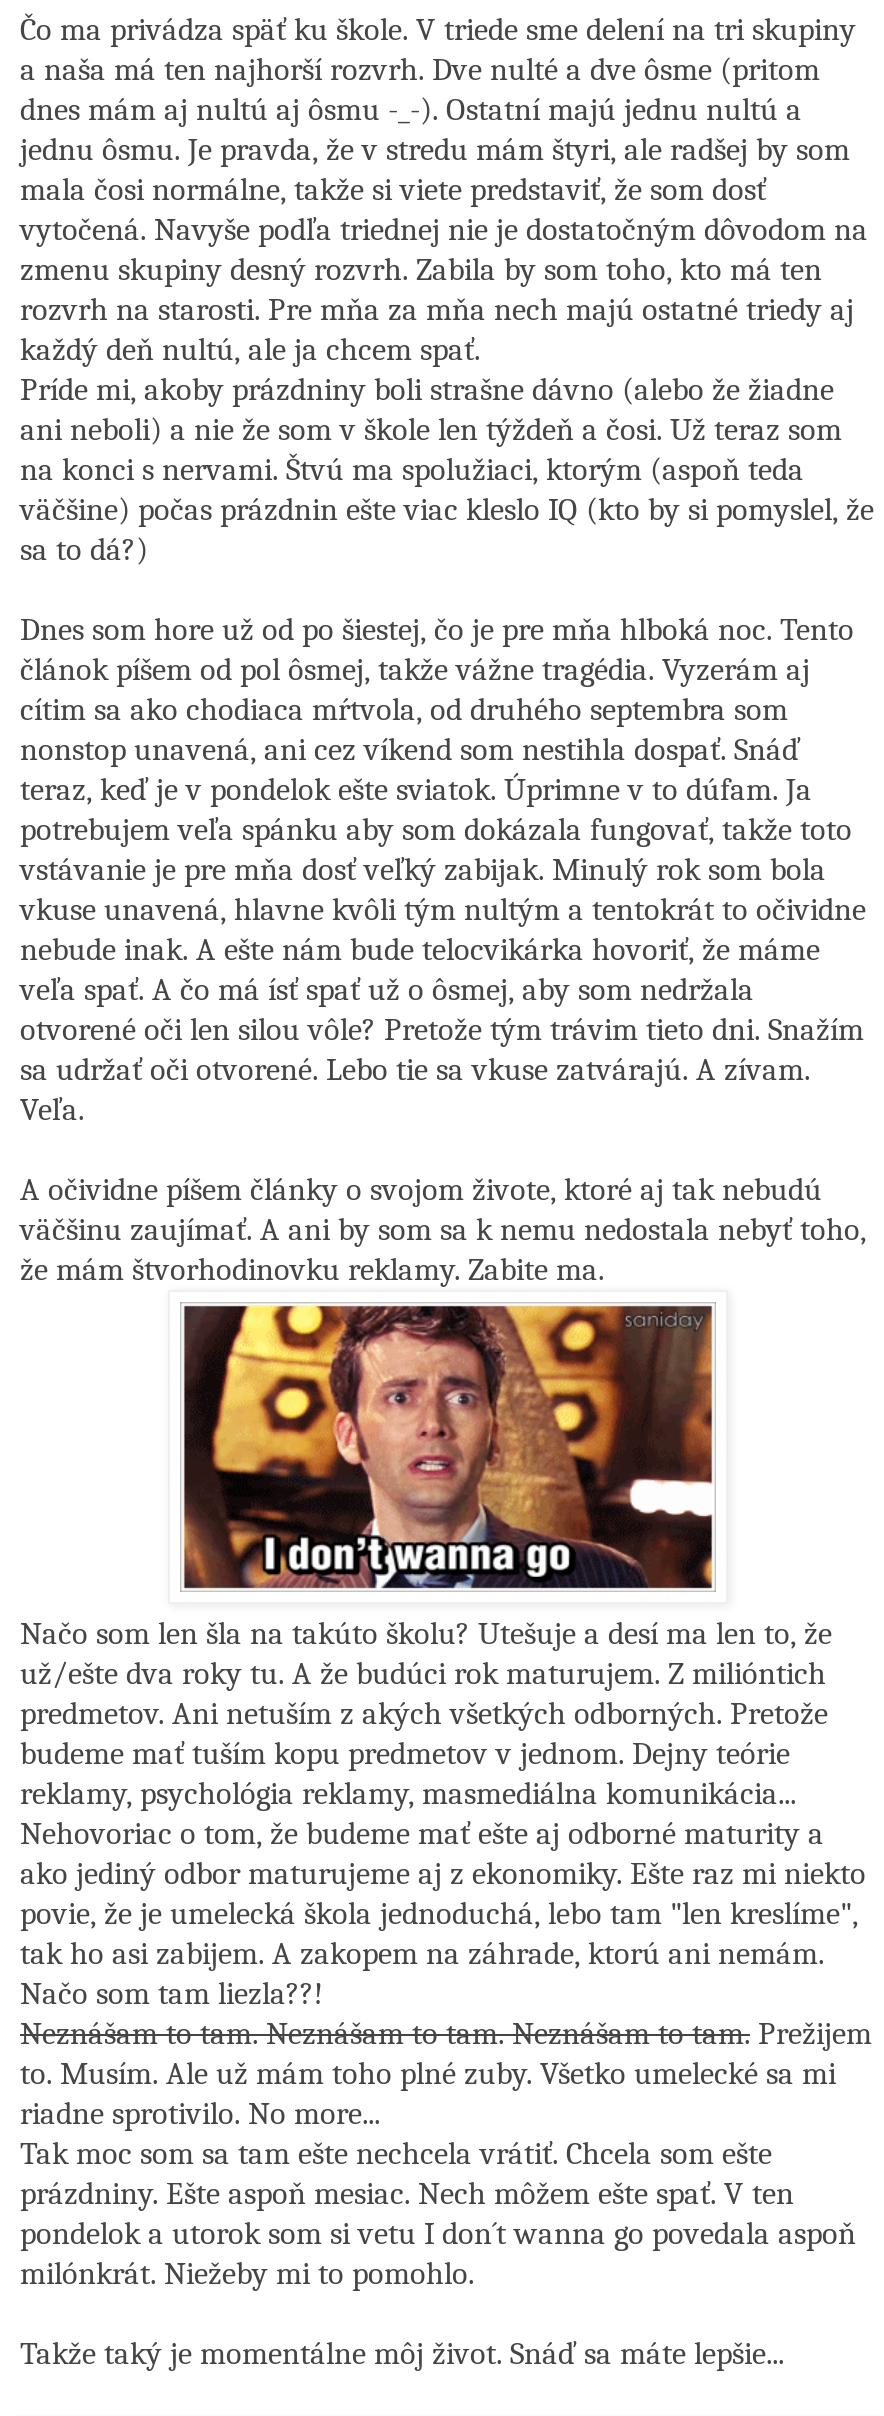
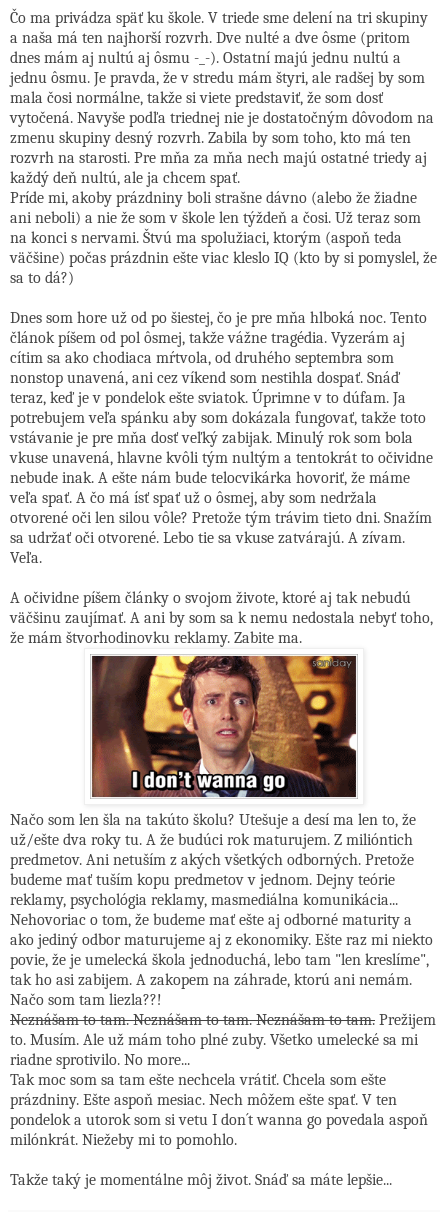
[184,1304,714,1590] [image] -> [92,655,357,798] [image]

